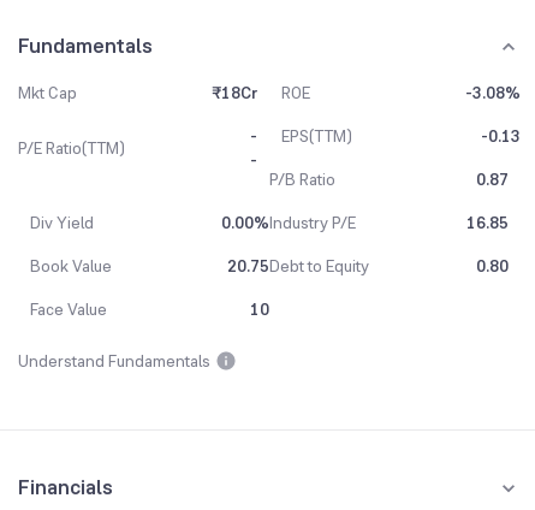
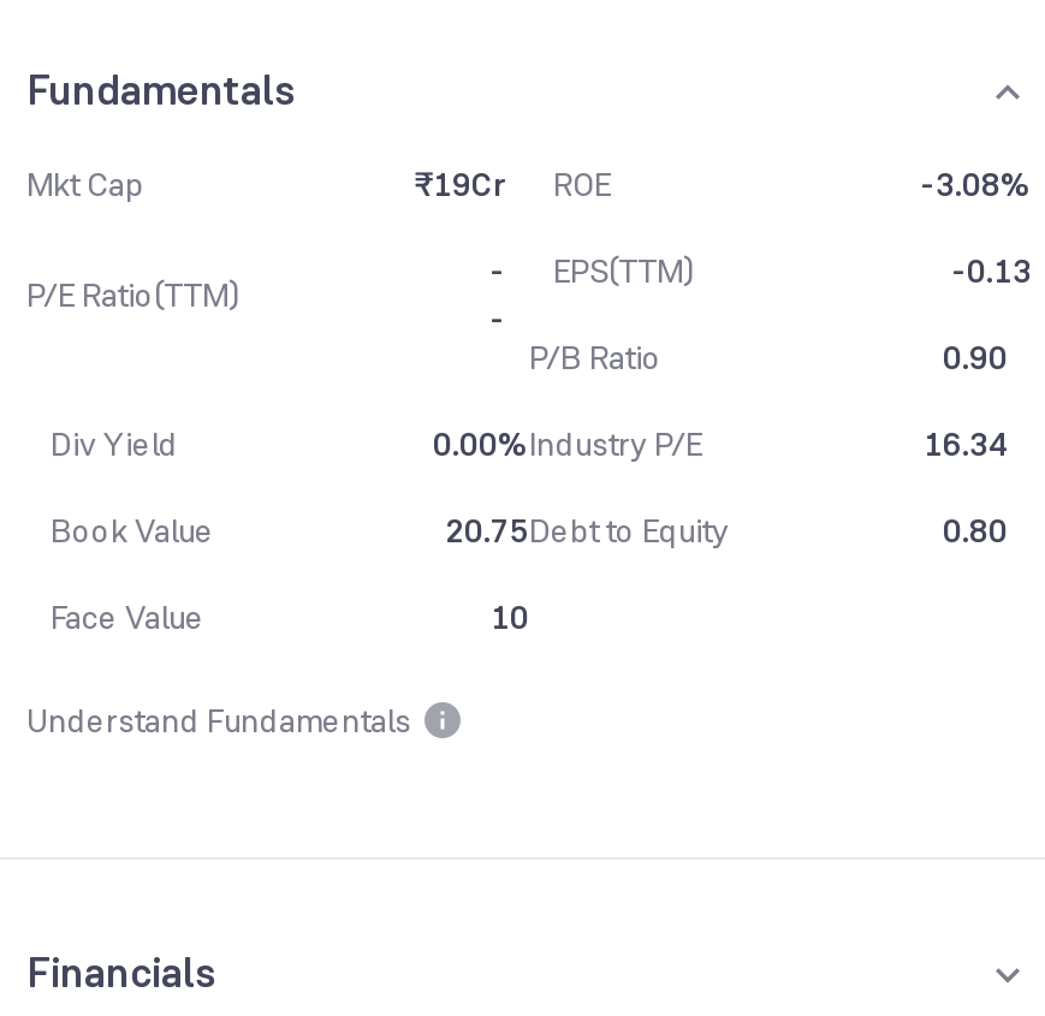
[212,82,310,103] ₹18Cr ROE -> [414,162,611,206] ₹19Cr ROE
[476,168,509,190] 0.87 -> [943,335,1008,379] 0.90
[466,212,509,233] 16.85 -> [924,422,1008,465] 16.34

